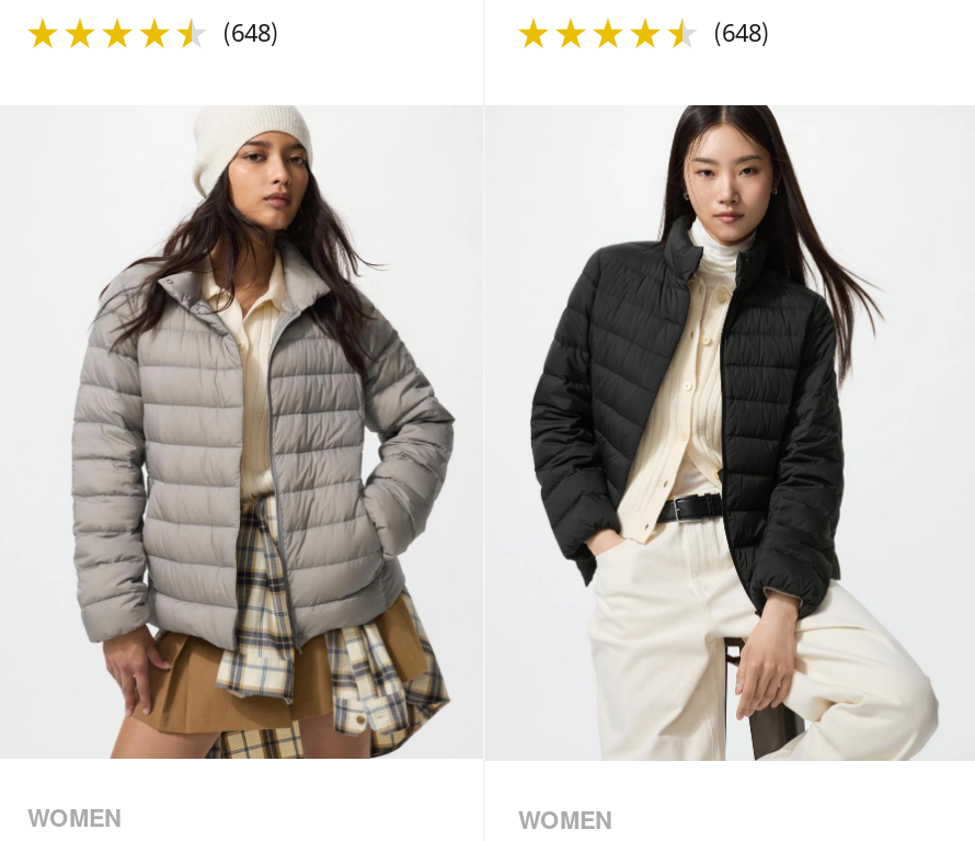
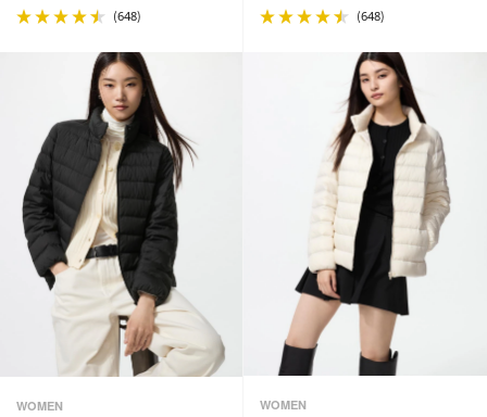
[41,105,457,761] [image] -> [21,51,228,377] [image]
[527,103,939,763] [image] -> [266,51,467,377] [image]

